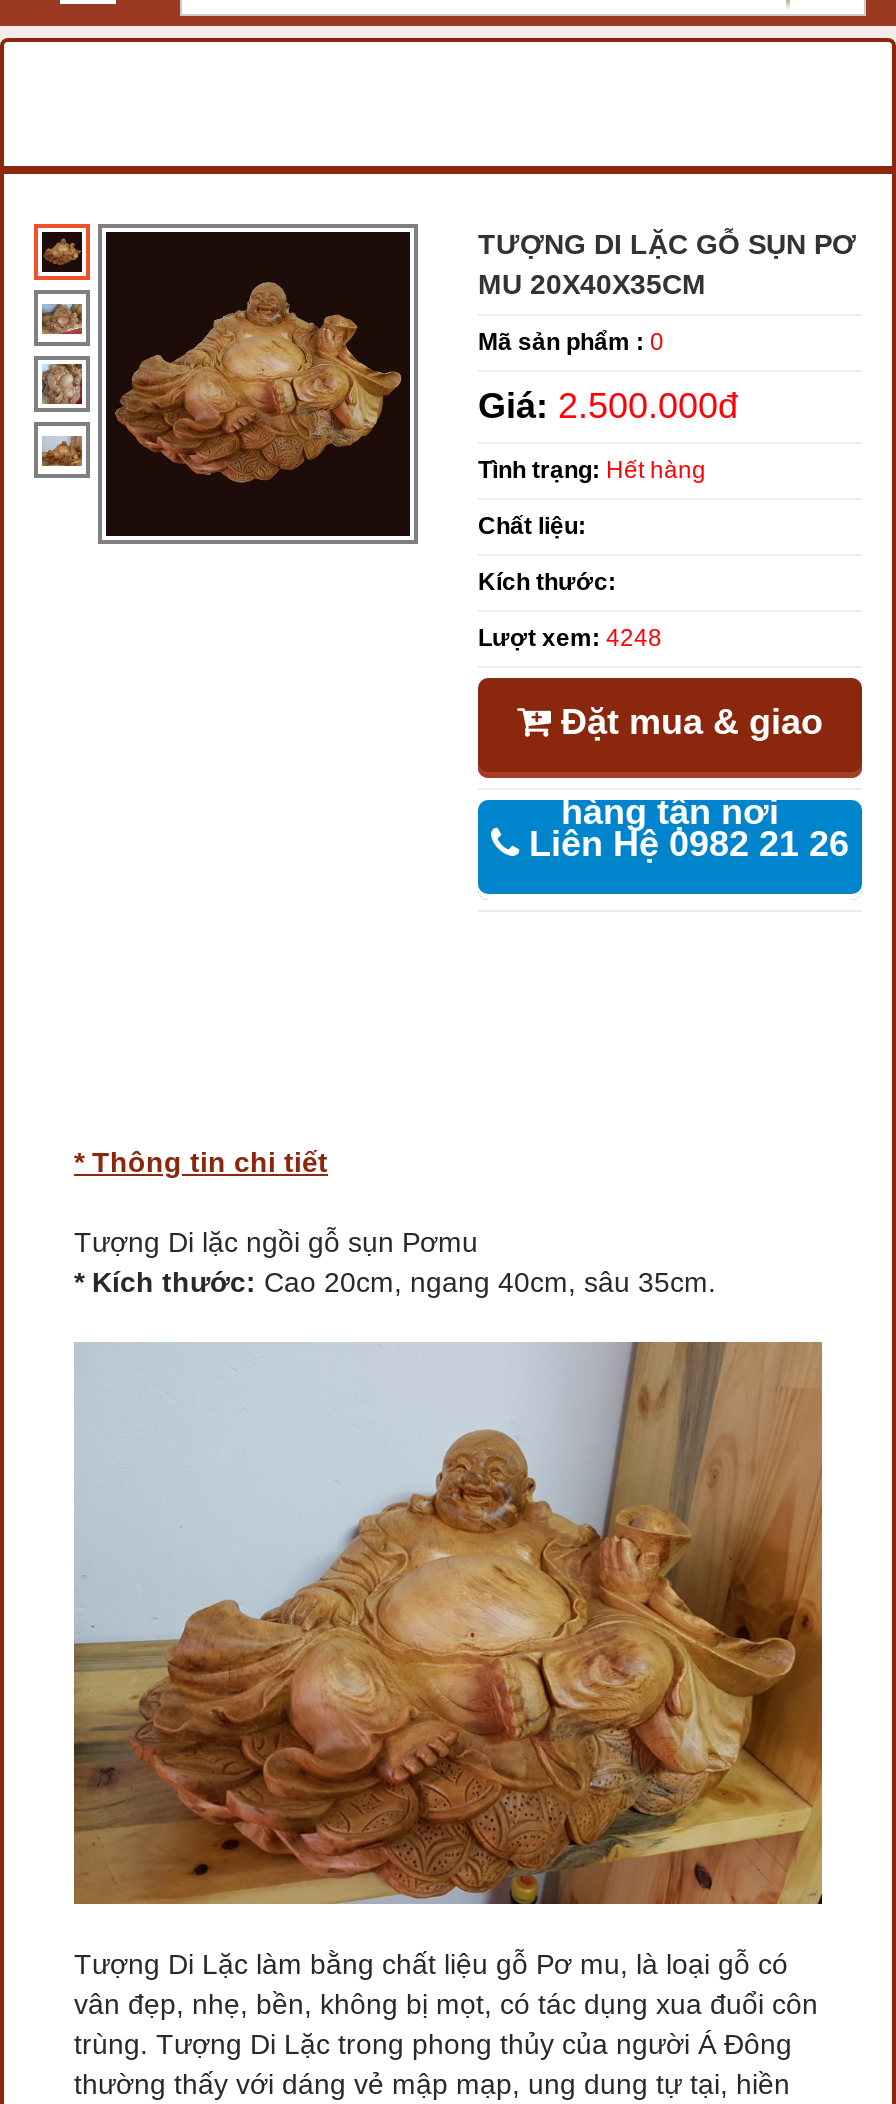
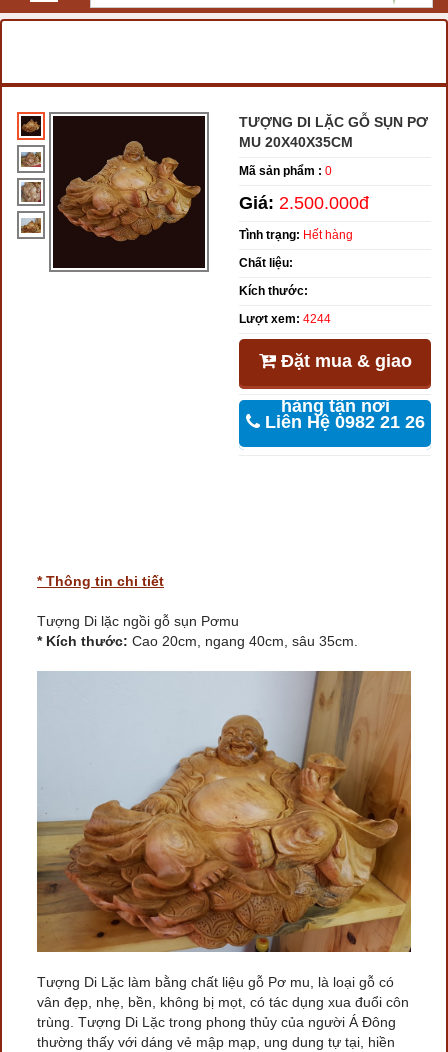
[478,624,662,652] Lượt xem: 4248 -> [239,312,331,326] Lượt xem: 4244

